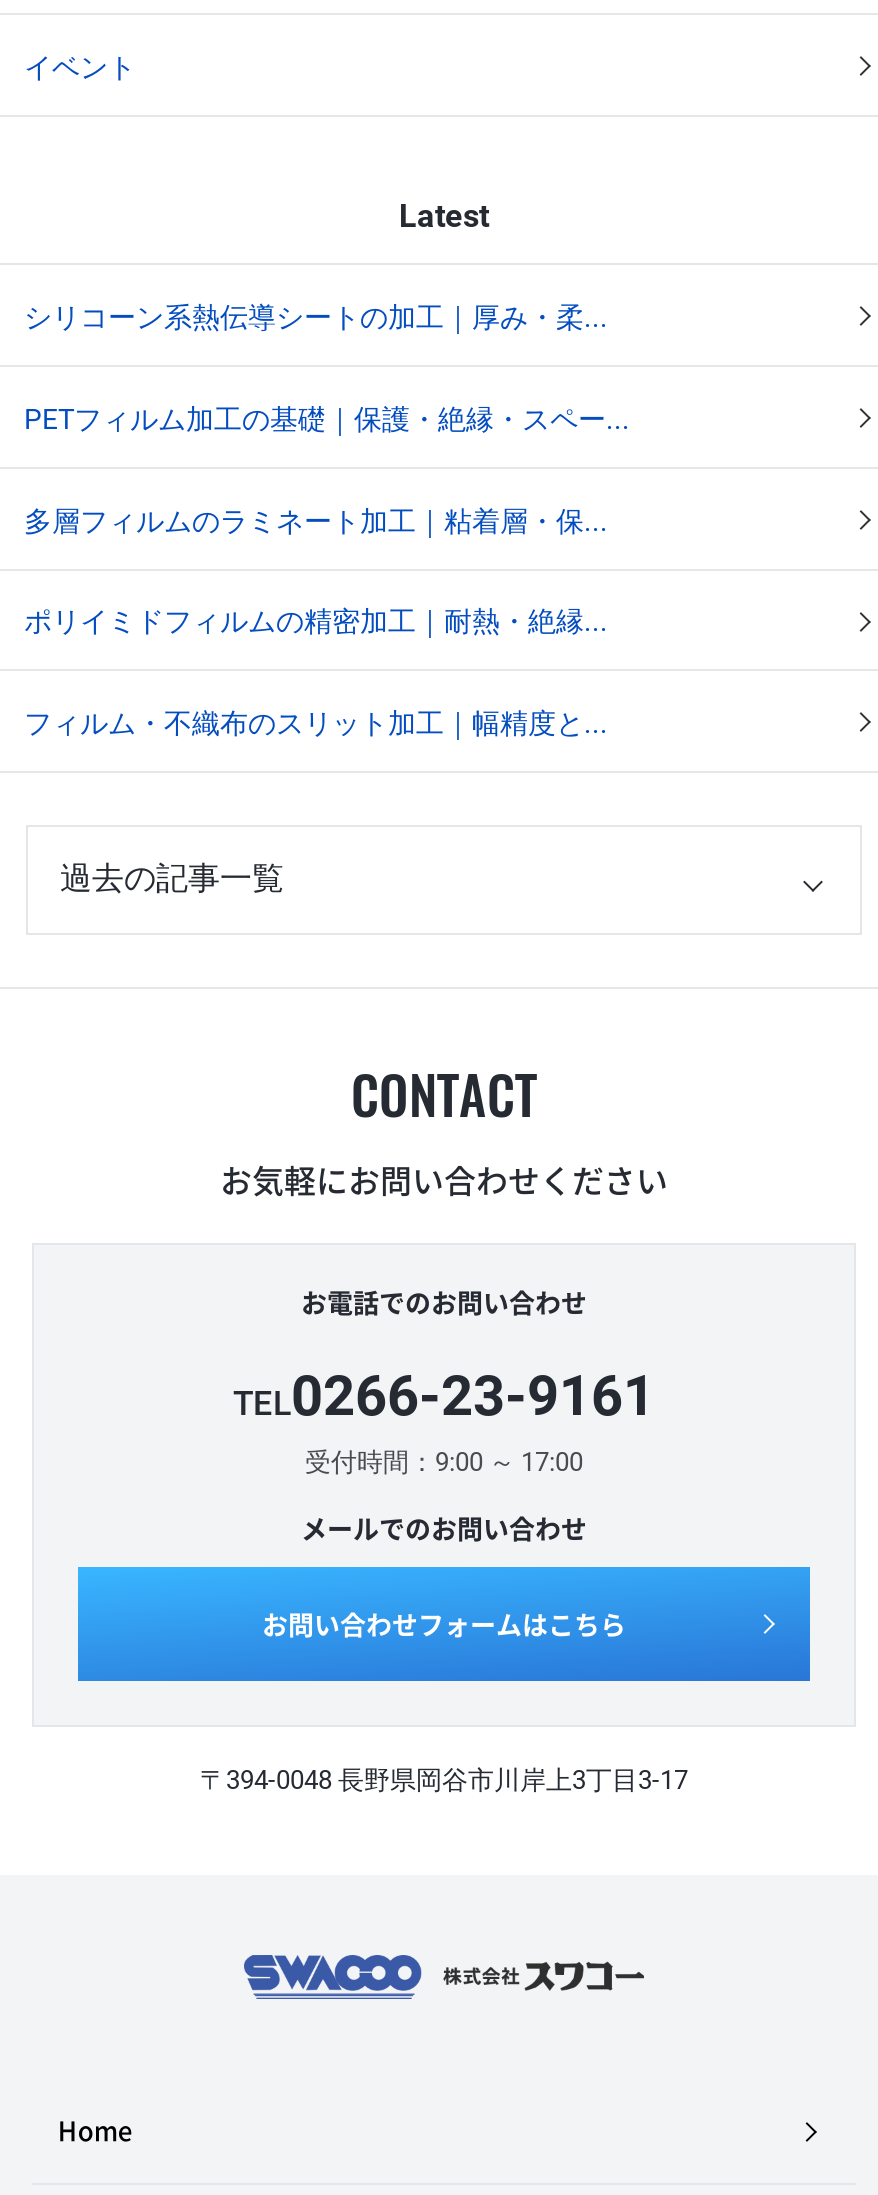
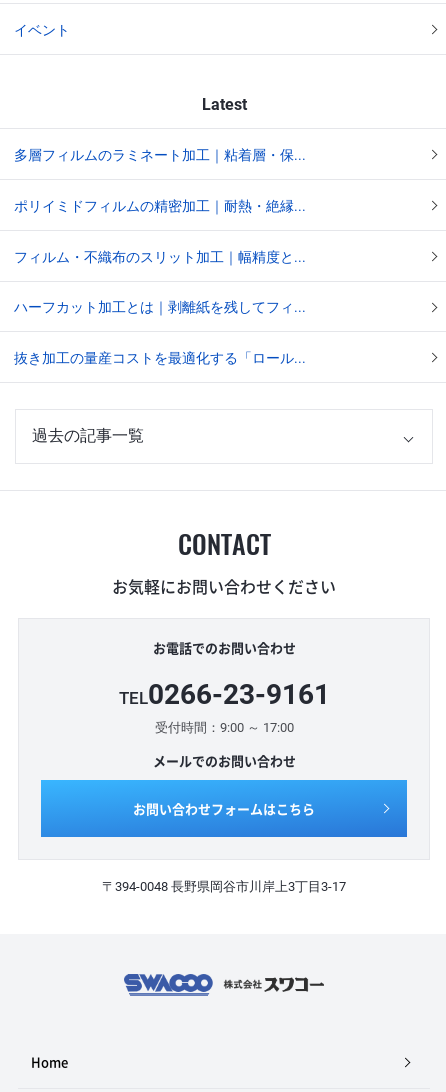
[24,301,630,435] シリコーン系熱伝導シートの加工｜厚み・柔... | PETフィルム加工の基礎｜保護・絶縁・スペー... -> none
moved [24,504,608,740] -> [14,147,306,265]: 多層フィルムのラミネート加工｜粘着層・保... | ポリイミドフィルムの精密加工｜耐熱・絶縁... | フィルム・不織布のスリット加工｜幅精度と...
none -> [14,299,306,366] ハーフカット加工とは｜剥離紙を残してフィ... | 抜き加工の量産コストを最適化する「ロール...

